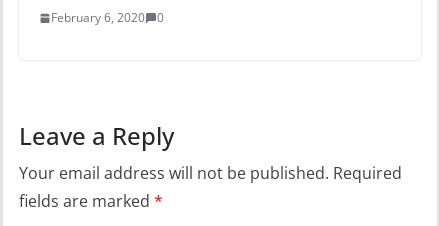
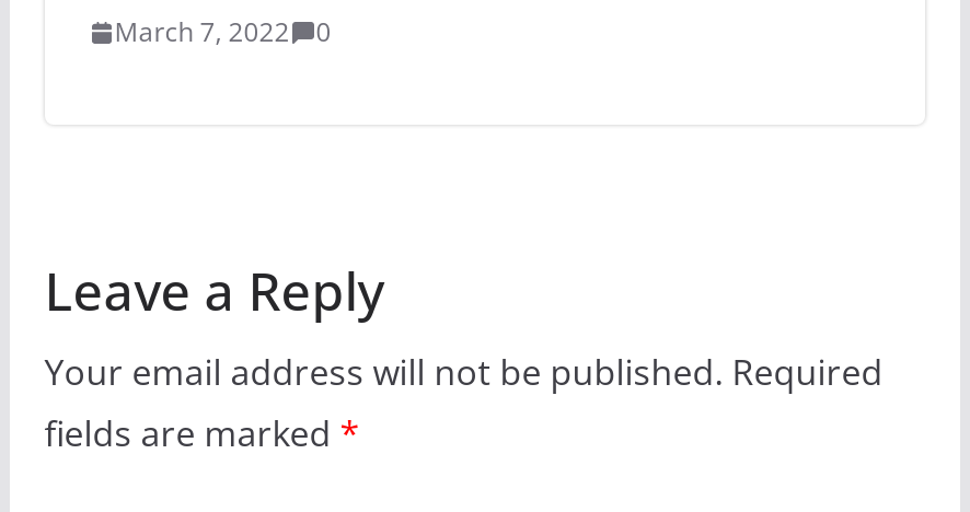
[51,9,164,26] February 6, 2020 0 -> [114,13,331,51] March 7, 2022 0

